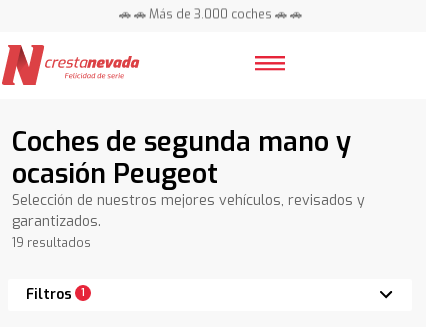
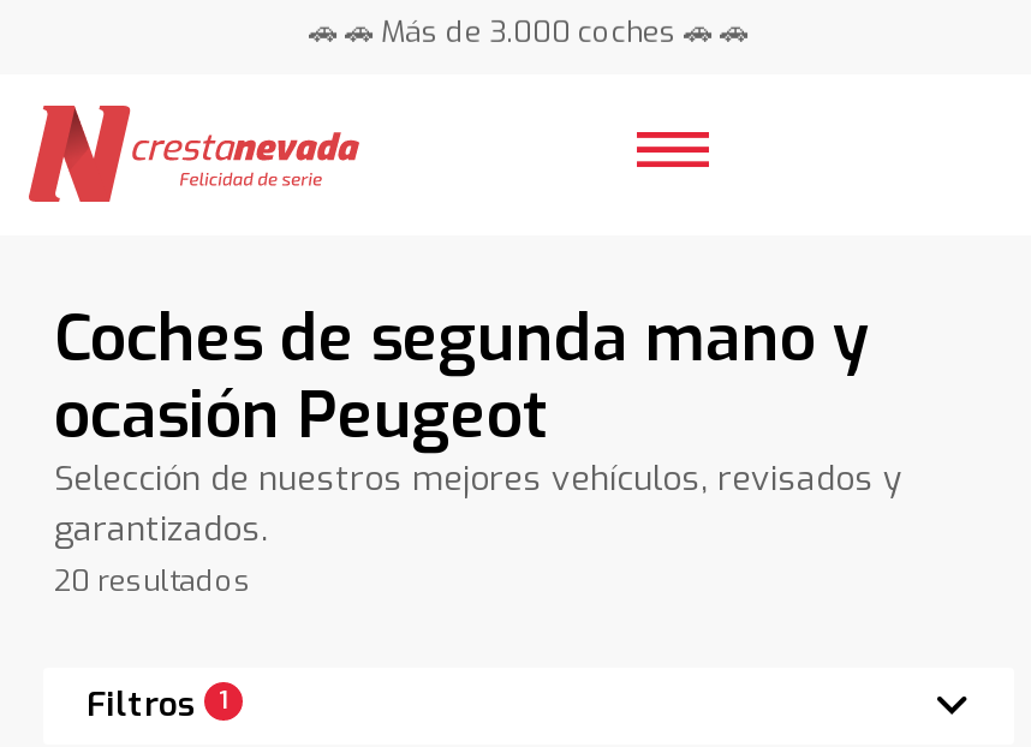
[12,235,91,251] 19 resultados -> [54,562,251,600] 20 resultados

